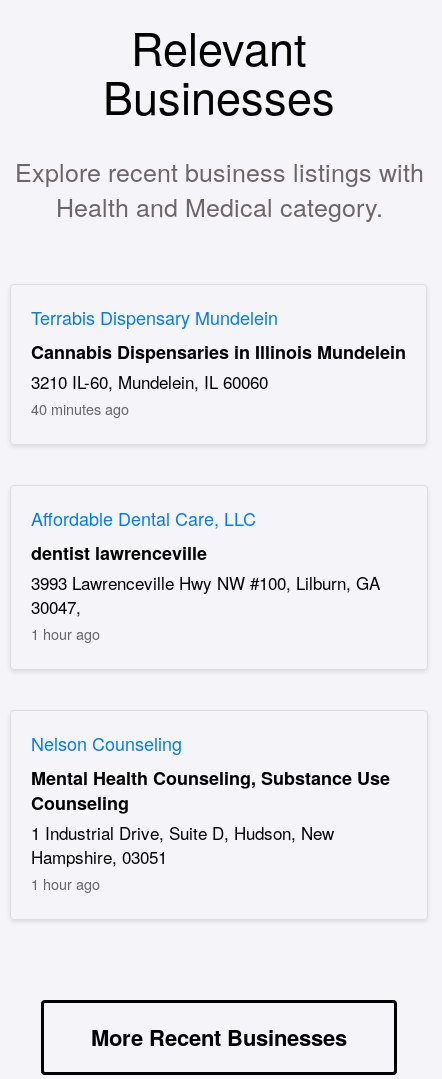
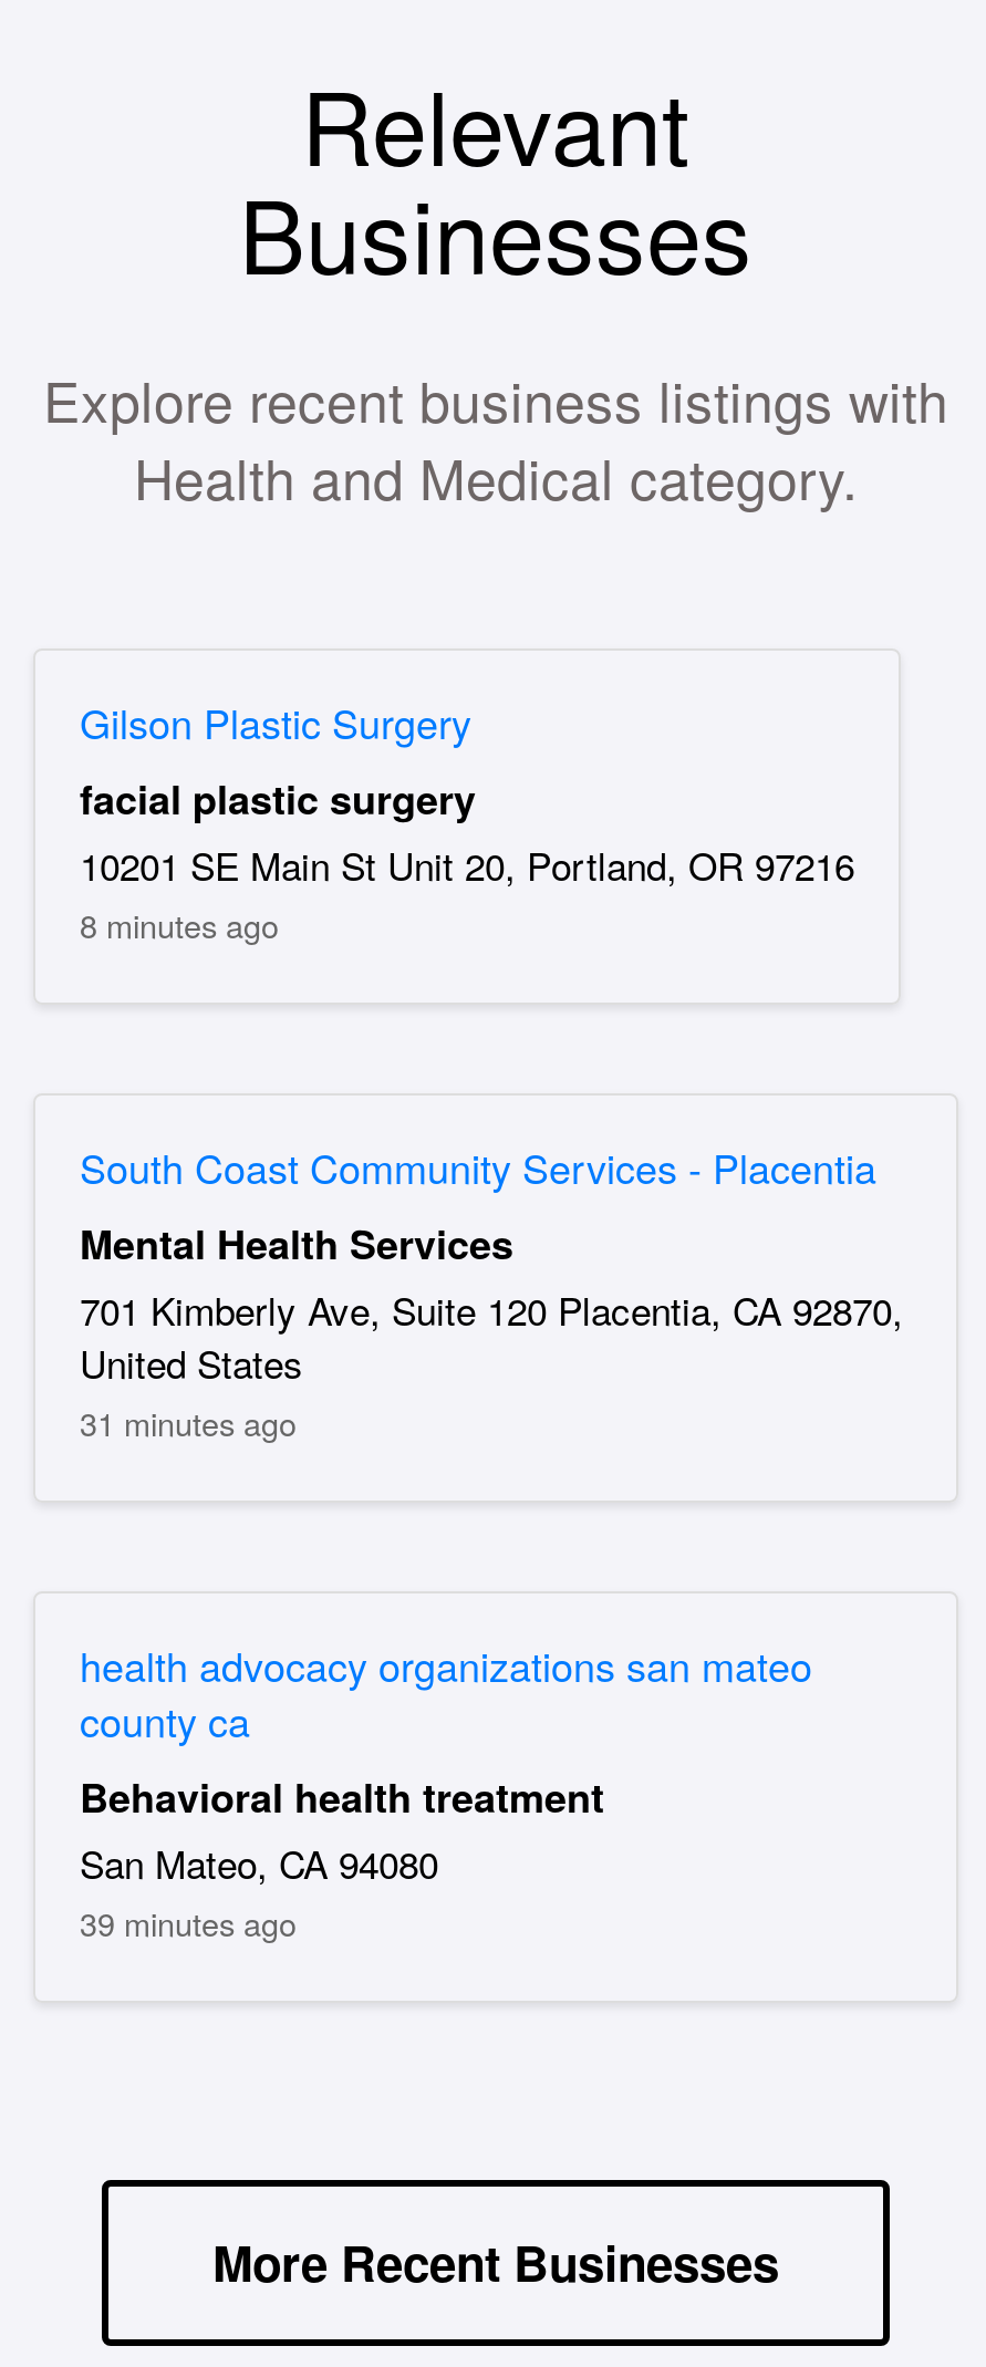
[31,303,406,418] Terrabis Dispensary Mundelein | Cannabis Dispensaries in Illinois Mundelein | 3210 IL-60, Mundelein, IL 60060 | 40 minutes ago -> [80,692,854,946] Gilson Plastic Surgery | facial plastic surgery | 10201 SE Main St Unit 20, Portland, OR 97216 | 8 minutes ago
[31,504,380,643] Affordable Dental Care, LLC | dentist lawrenceville | 3993 Lawrenceville Hwy NW #100, Lilburn, GA | 30047, | 1 hour ago -> [80,1136,903,1444] South Coast Community Services - Placentia | Mental Health Services | 701 Kimberly Ave, Suite 120 Placentia, CA 92870, | United States | 31 minutes ago
[31,729,390,893] Nelson Counseling | Mental Health Counseling, Substance Use | Counseling | 1 Industrial Drive, Suite D, Hudson, New | Hampshire, 03051 | 1 hour ago -> [80,1634,812,1944] health advocacy organizations san mateo | county ca | Behavioral health treatment | San Mateo, CA 94080 | 39 minutes ago

